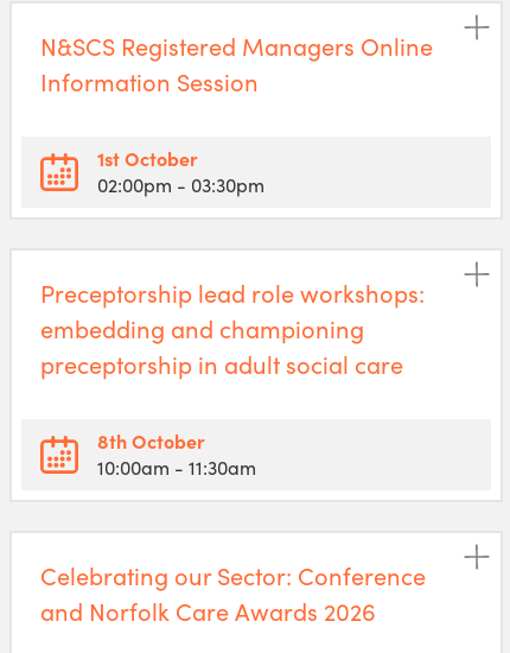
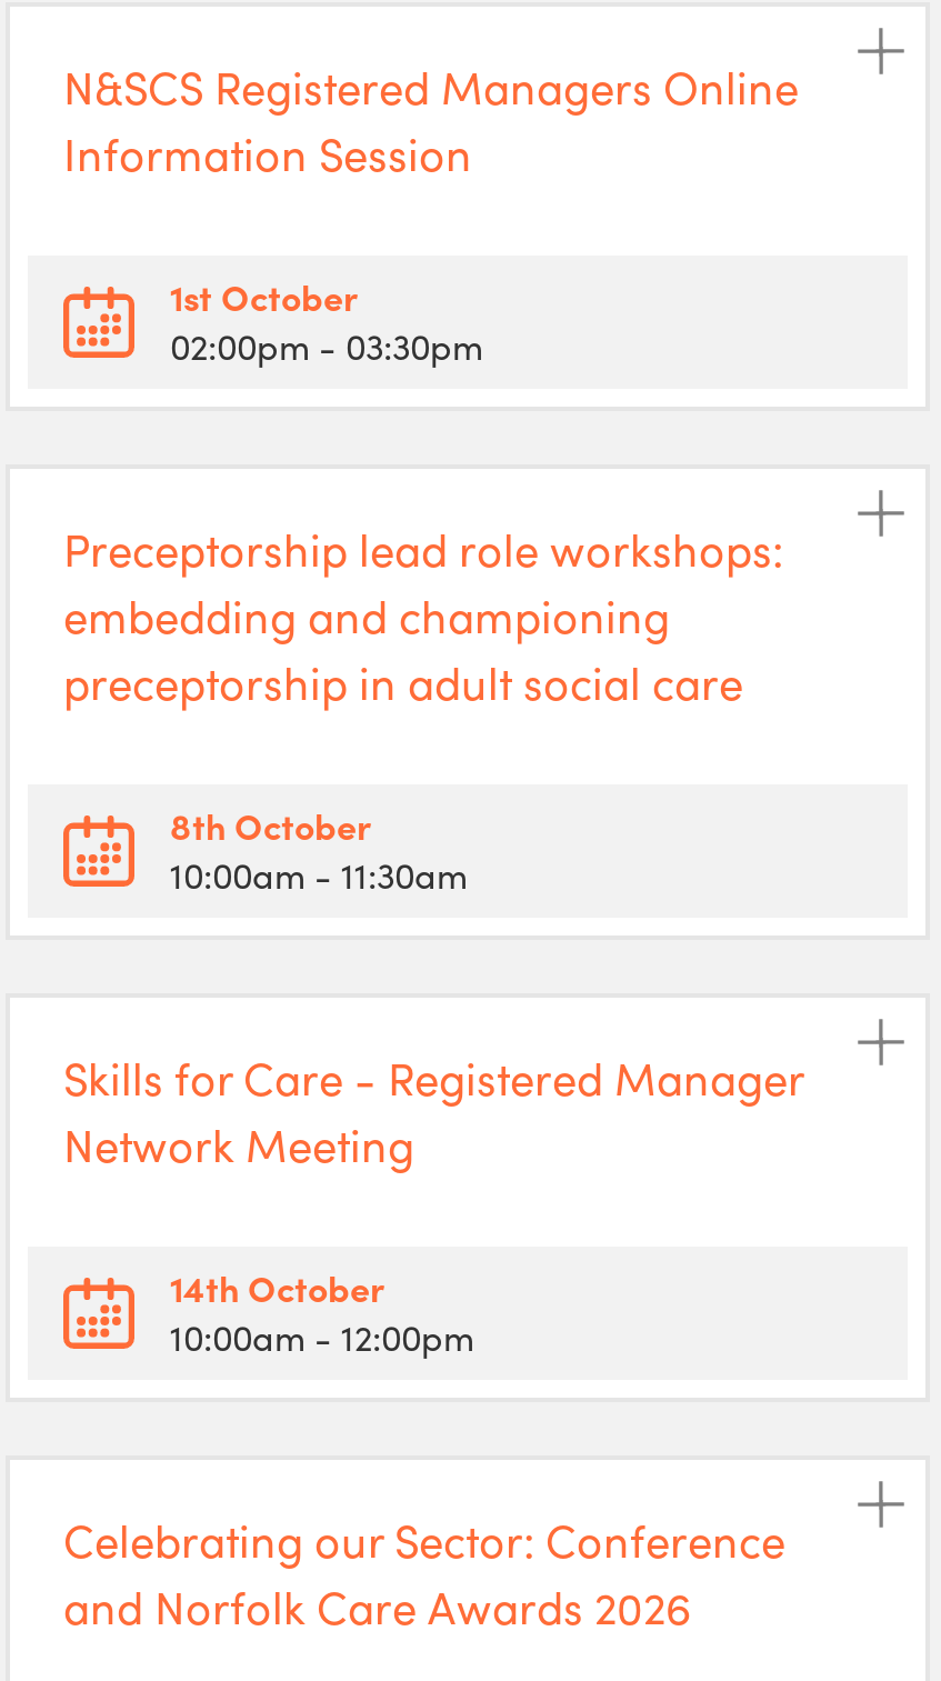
none -> [63,1044,803,1360] Skills for Care - Registered Manager | Network Meeting | 14th October | 10:00am - 12:00pm

